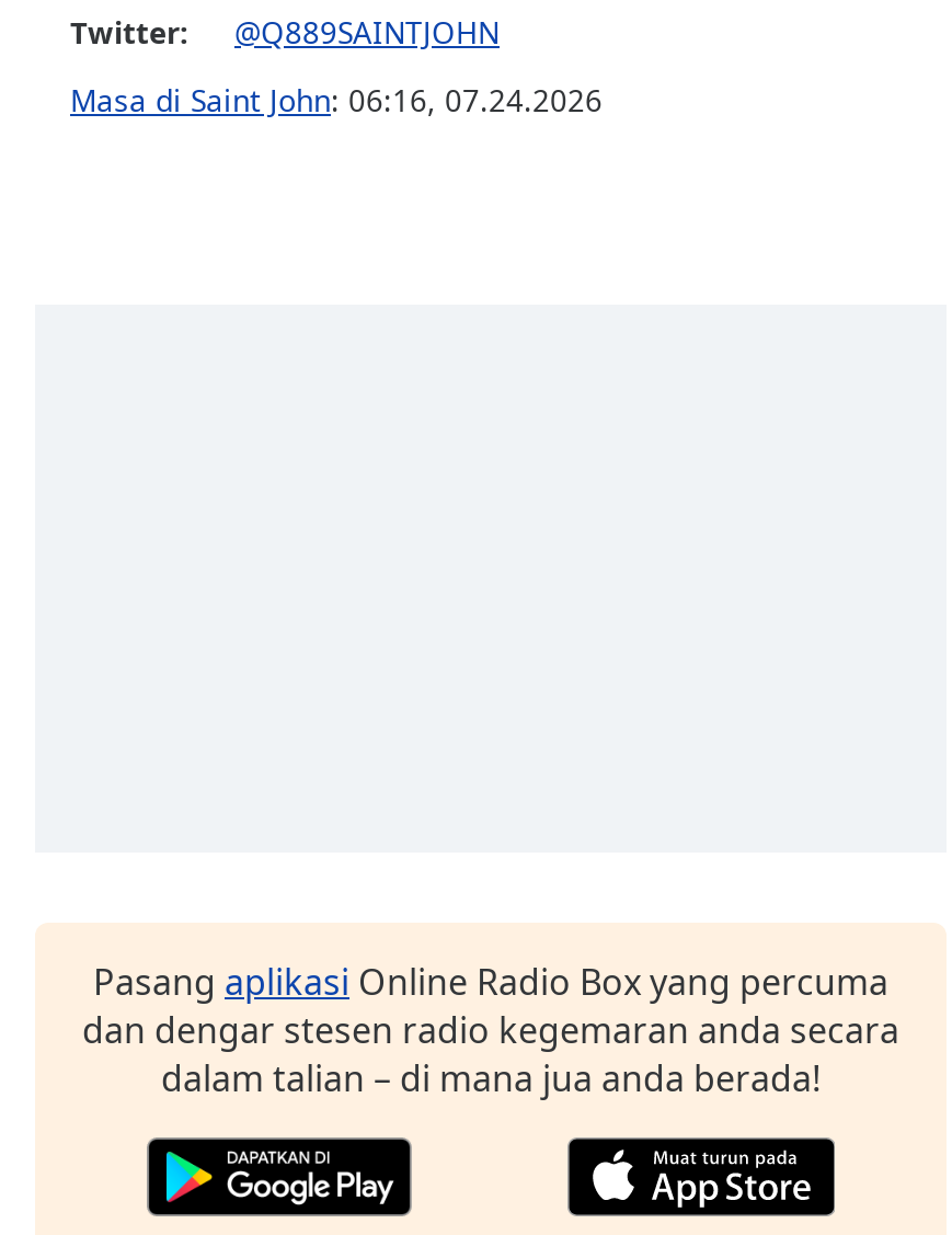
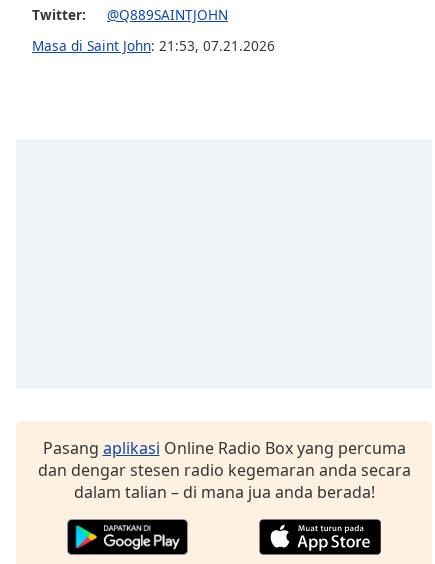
[70,80,603,121] Masa di Saint John: 06:16, 07.24.2026 -> [32,36,275,55] Masa di Saint John: 21:53, 07.21.2026

